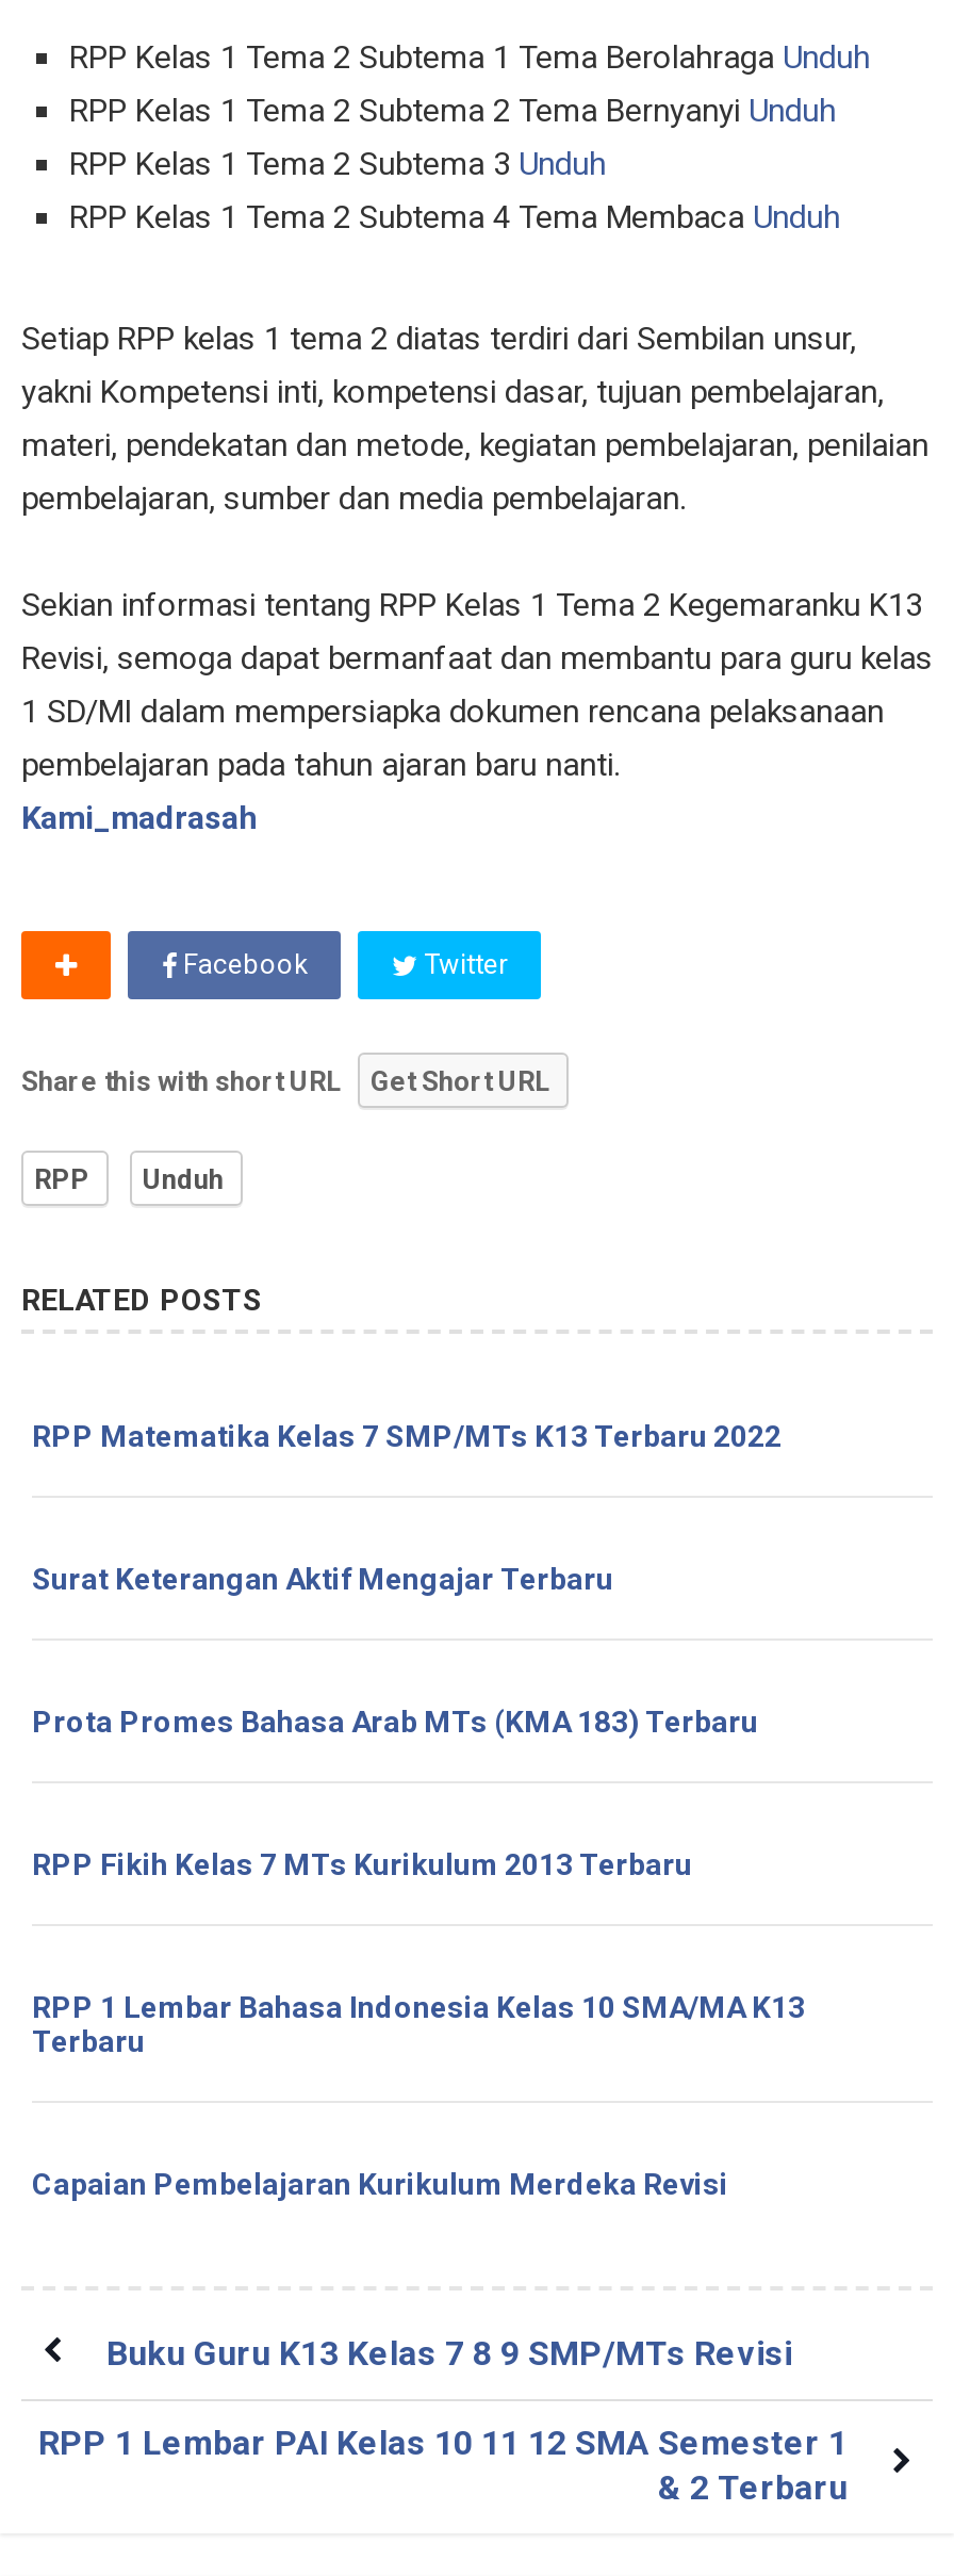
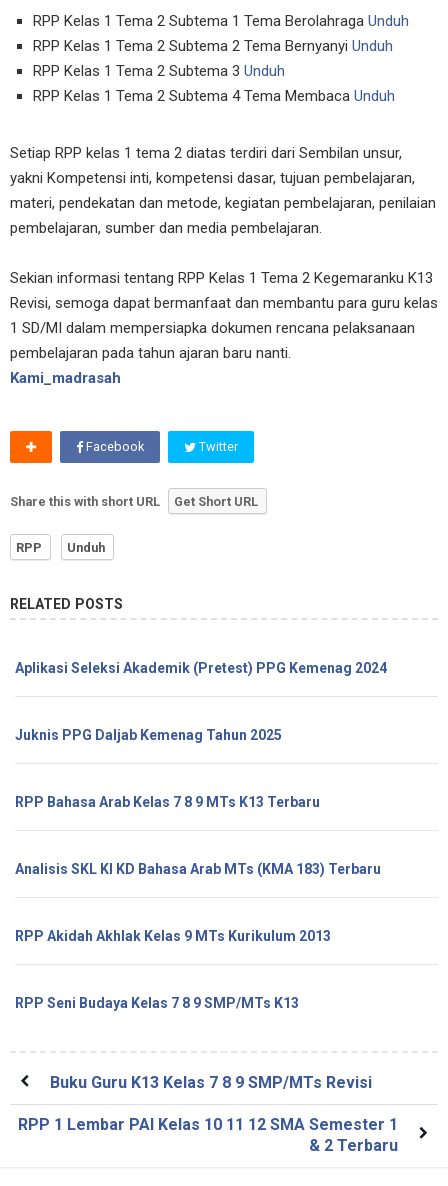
[32,1419,782,1453] RPP Matematika Kelas 7 SMP/MTs K13 Terbaru 2022 -> [15,660,387,676] Aplikasi Seleksi Akademik (Pretest) PPG Kemenag 2024
[32,1562,613,1596] Surat Keterangan Aktif Mengajar Terbaru -> [15,727,282,743] Juknis PPG Daljab Kemenag Tahun 2025
[32,1705,758,1739] Prota Promes Bahasa Arab MTs (KMA 183) Terbaru -> [15,794,320,810] RPP Bahasa Arab Kelas 7 8 9 MTs K13 Terbaru
[32,1847,692,1881] RPP Fikih Kelas 7 MTs Kurikulum 2013 Terbaru -> [15,861,381,877] Analisis SKL KI KD Bahasa Arab MTs (KMA 183) Terbaru
[32,1990,805,2058] RPP 1 Lembar Bahasa Indonesia Kelas 10 SMA/MA K13 | Terbaru -> [15,928,331,944] RPP Akidah Akhlak Kelas 9 MTs Kurikulum 2013
[32,2167,728,2201] Capaian Pembelajaran Kurikulum Merdeka Revisi -> [15,995,299,1011] RPP Seni Budaya Kelas 7 8 9 SMP/MTs K13

